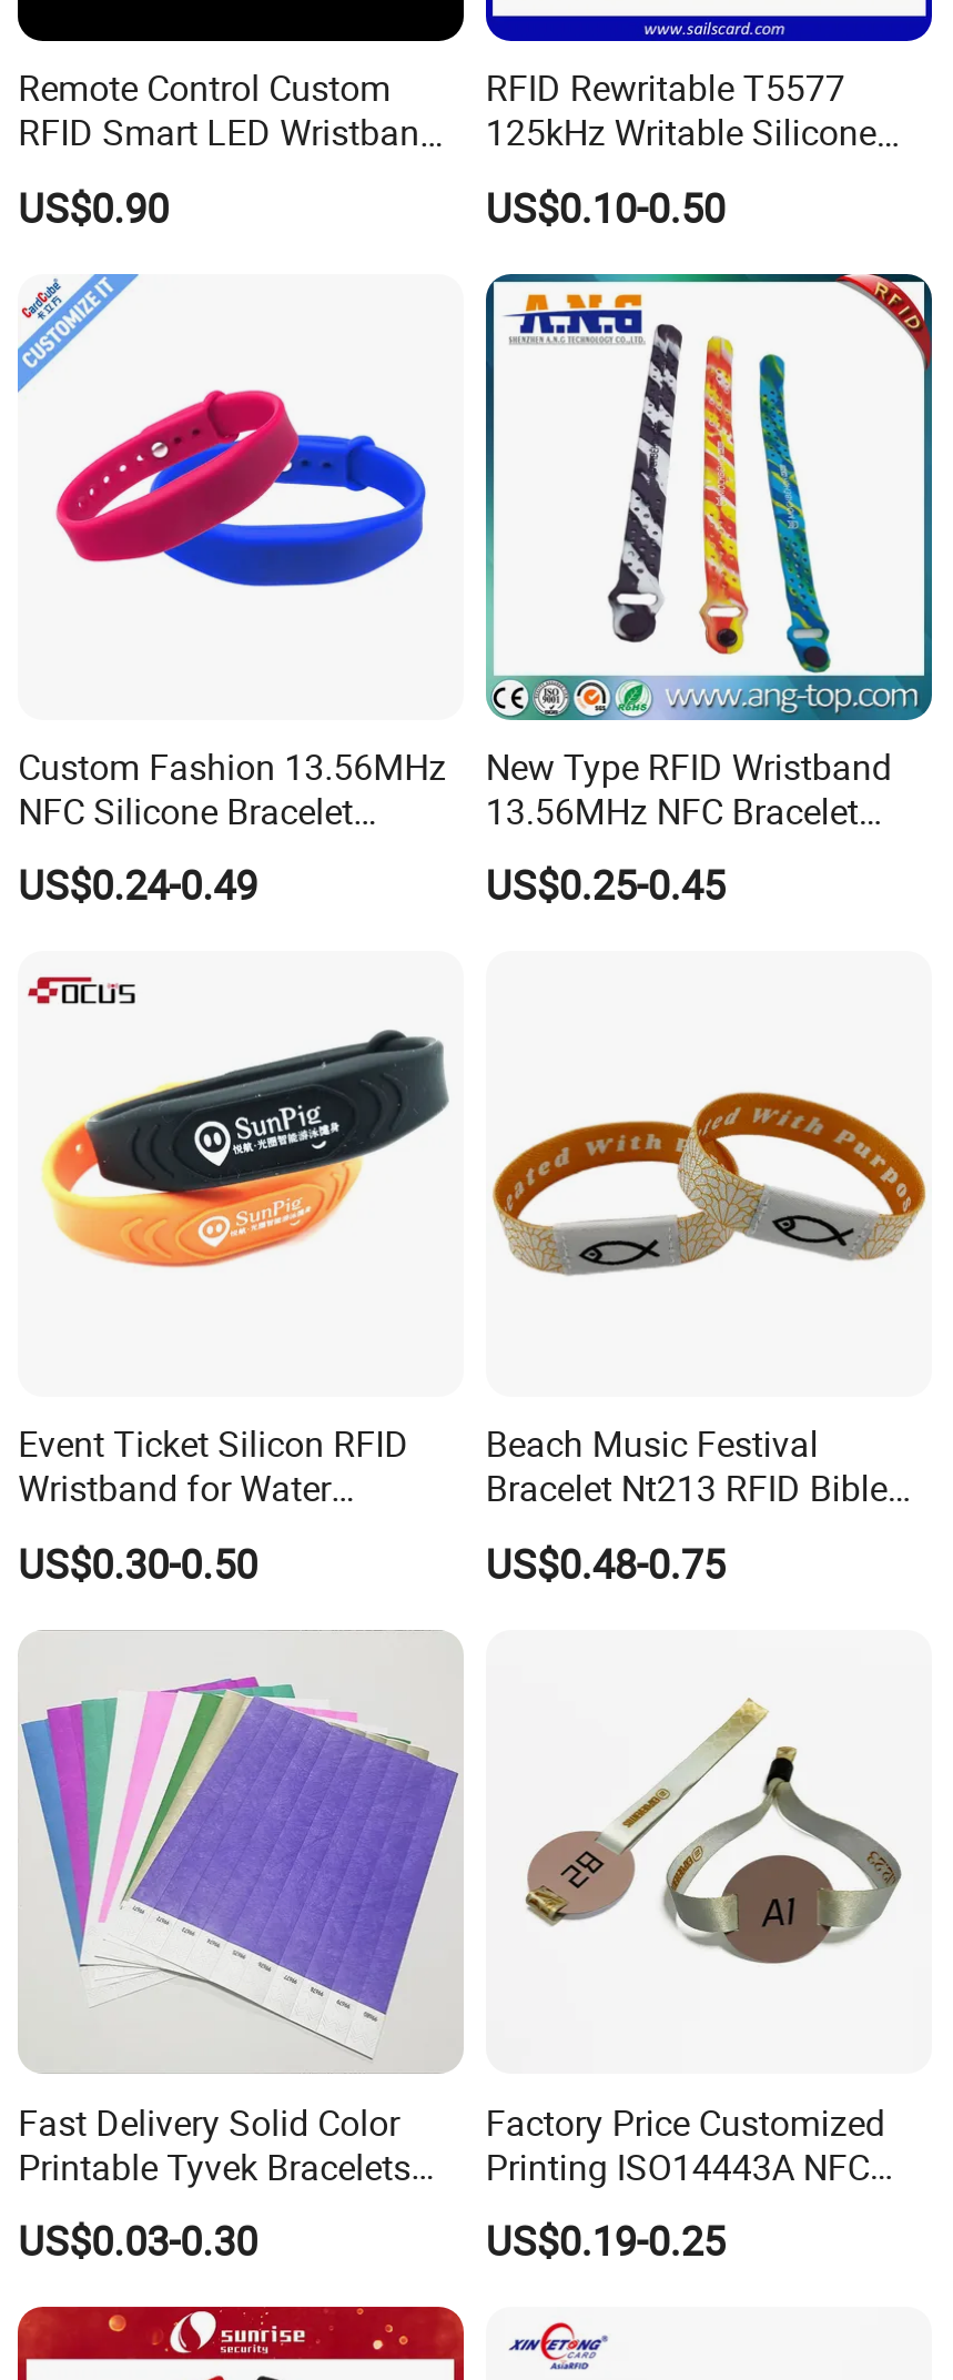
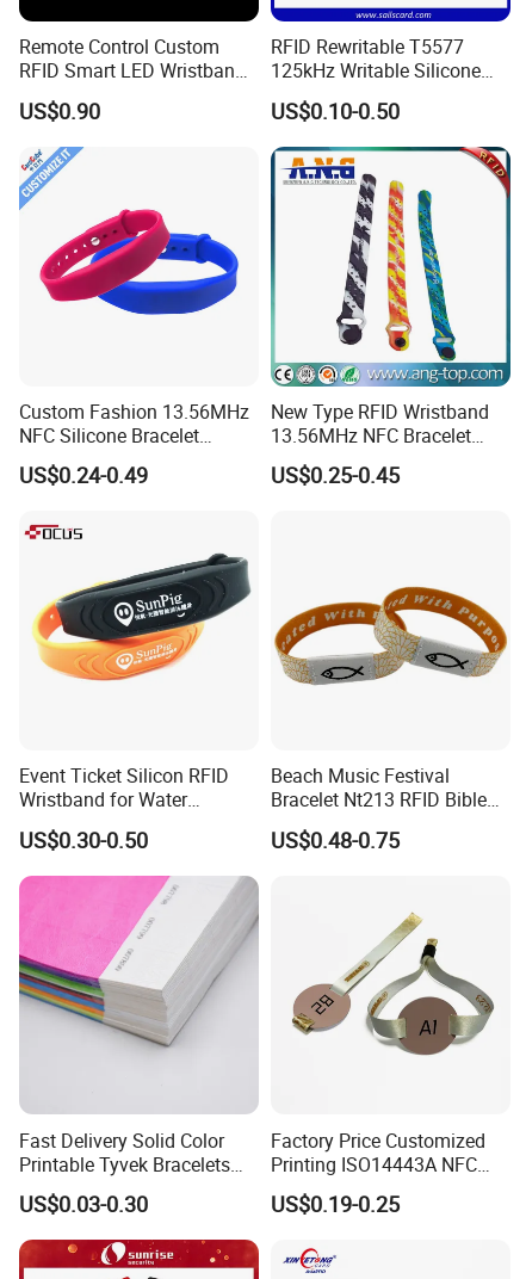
[18,1632,462,2060] [image] -> [18,876,259,1081] [image]

